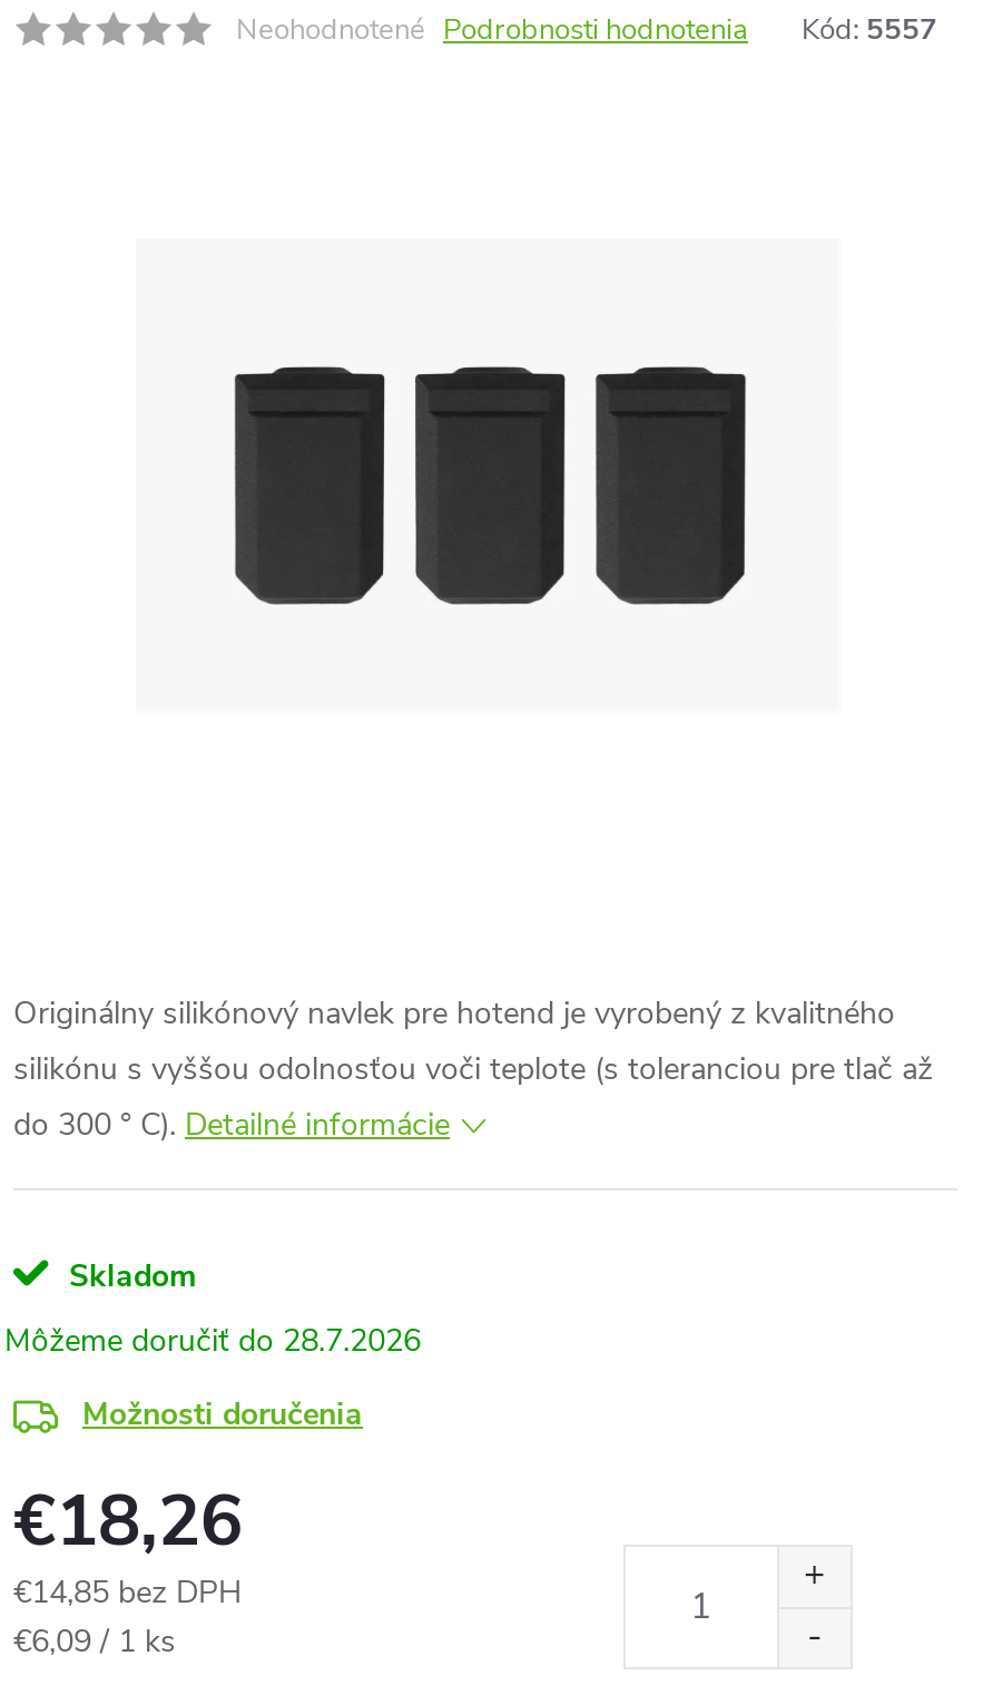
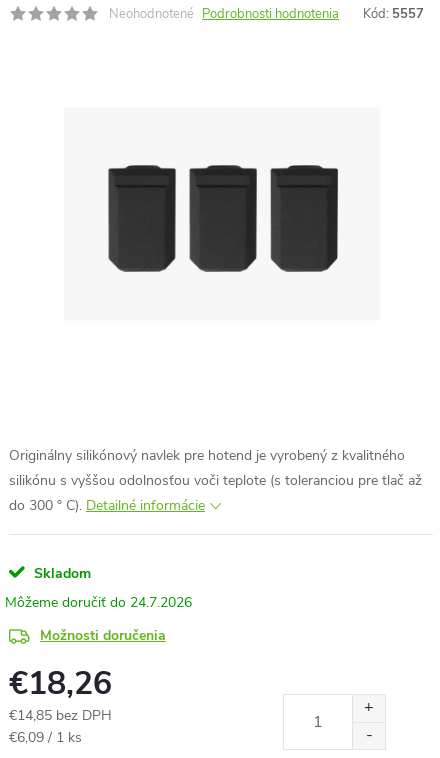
[283,1320,421,1362] 28.7.2026 -> [130,593,192,612] 24.7.2026

